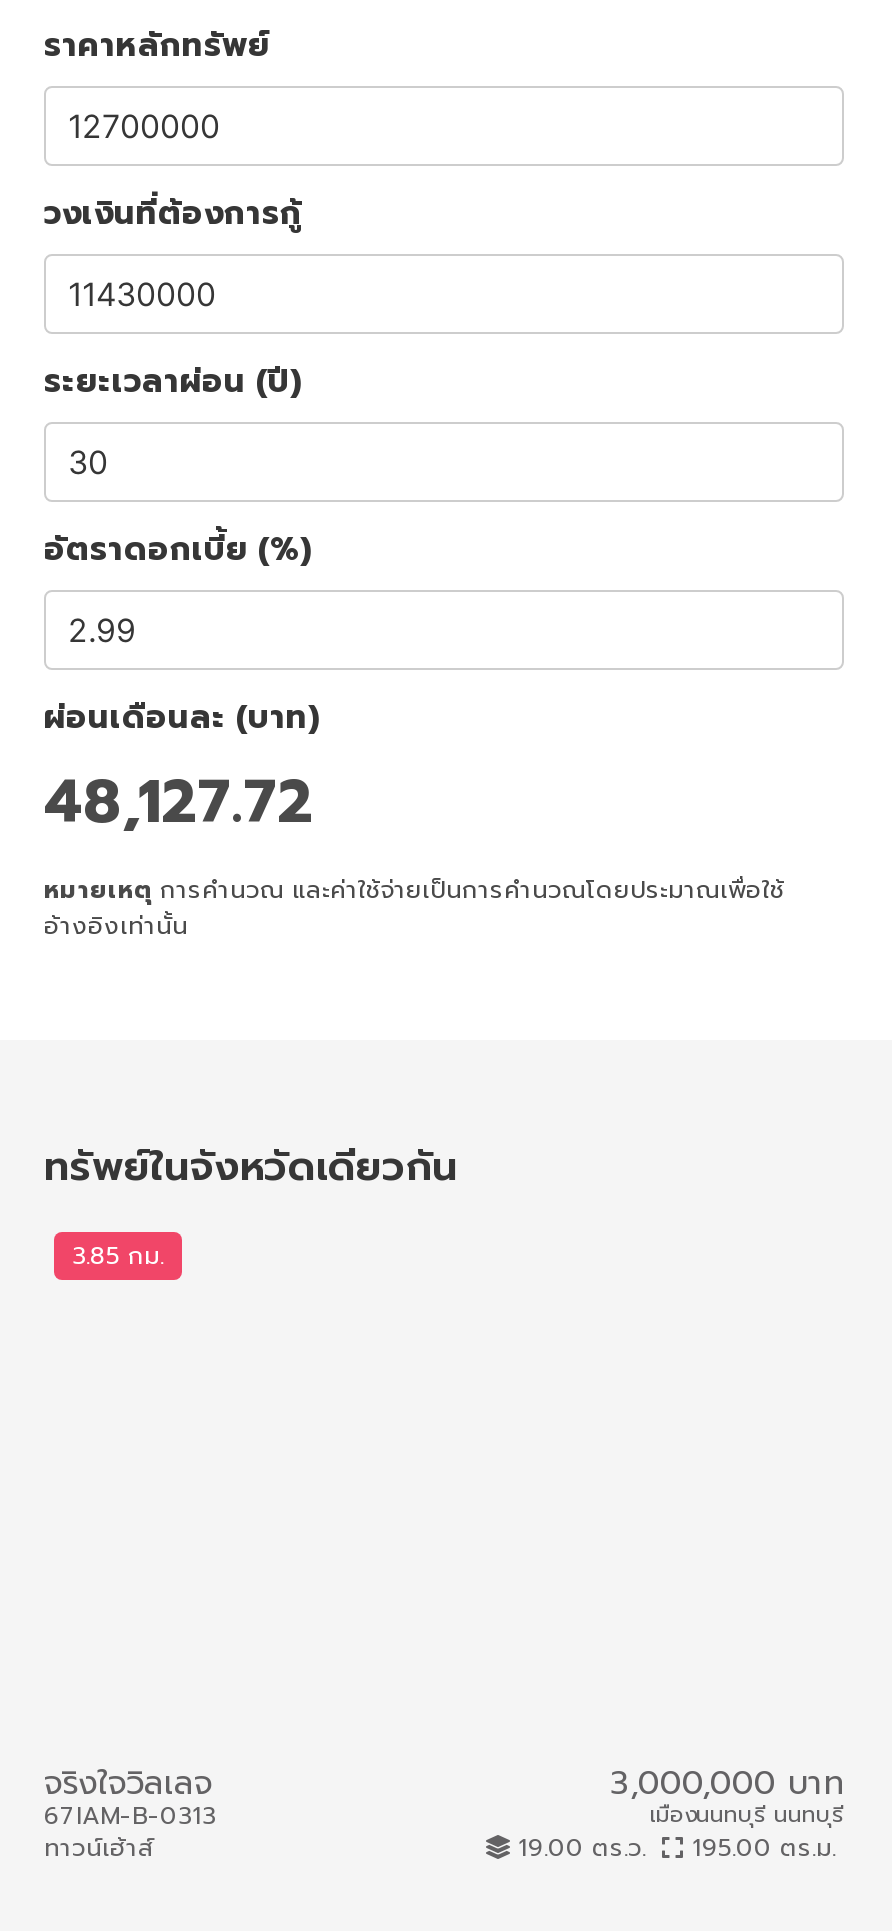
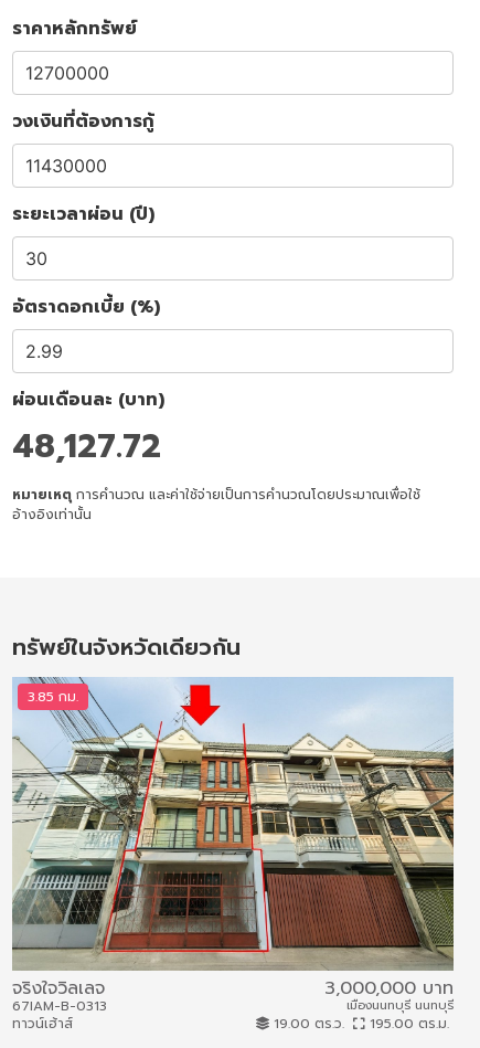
none -> [11,676,455,972] [image]

